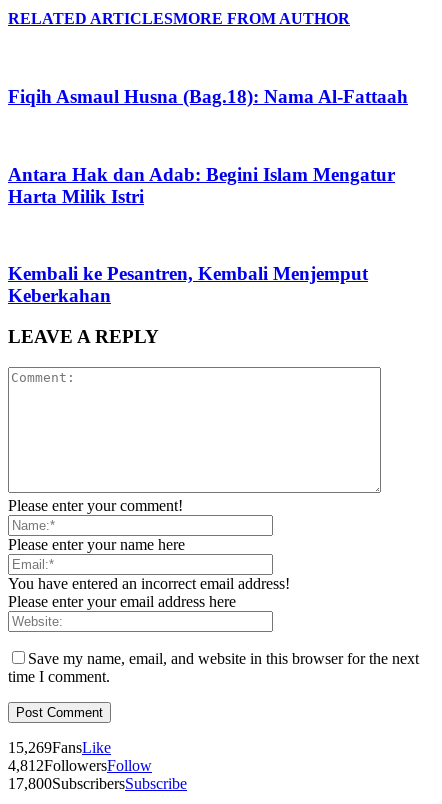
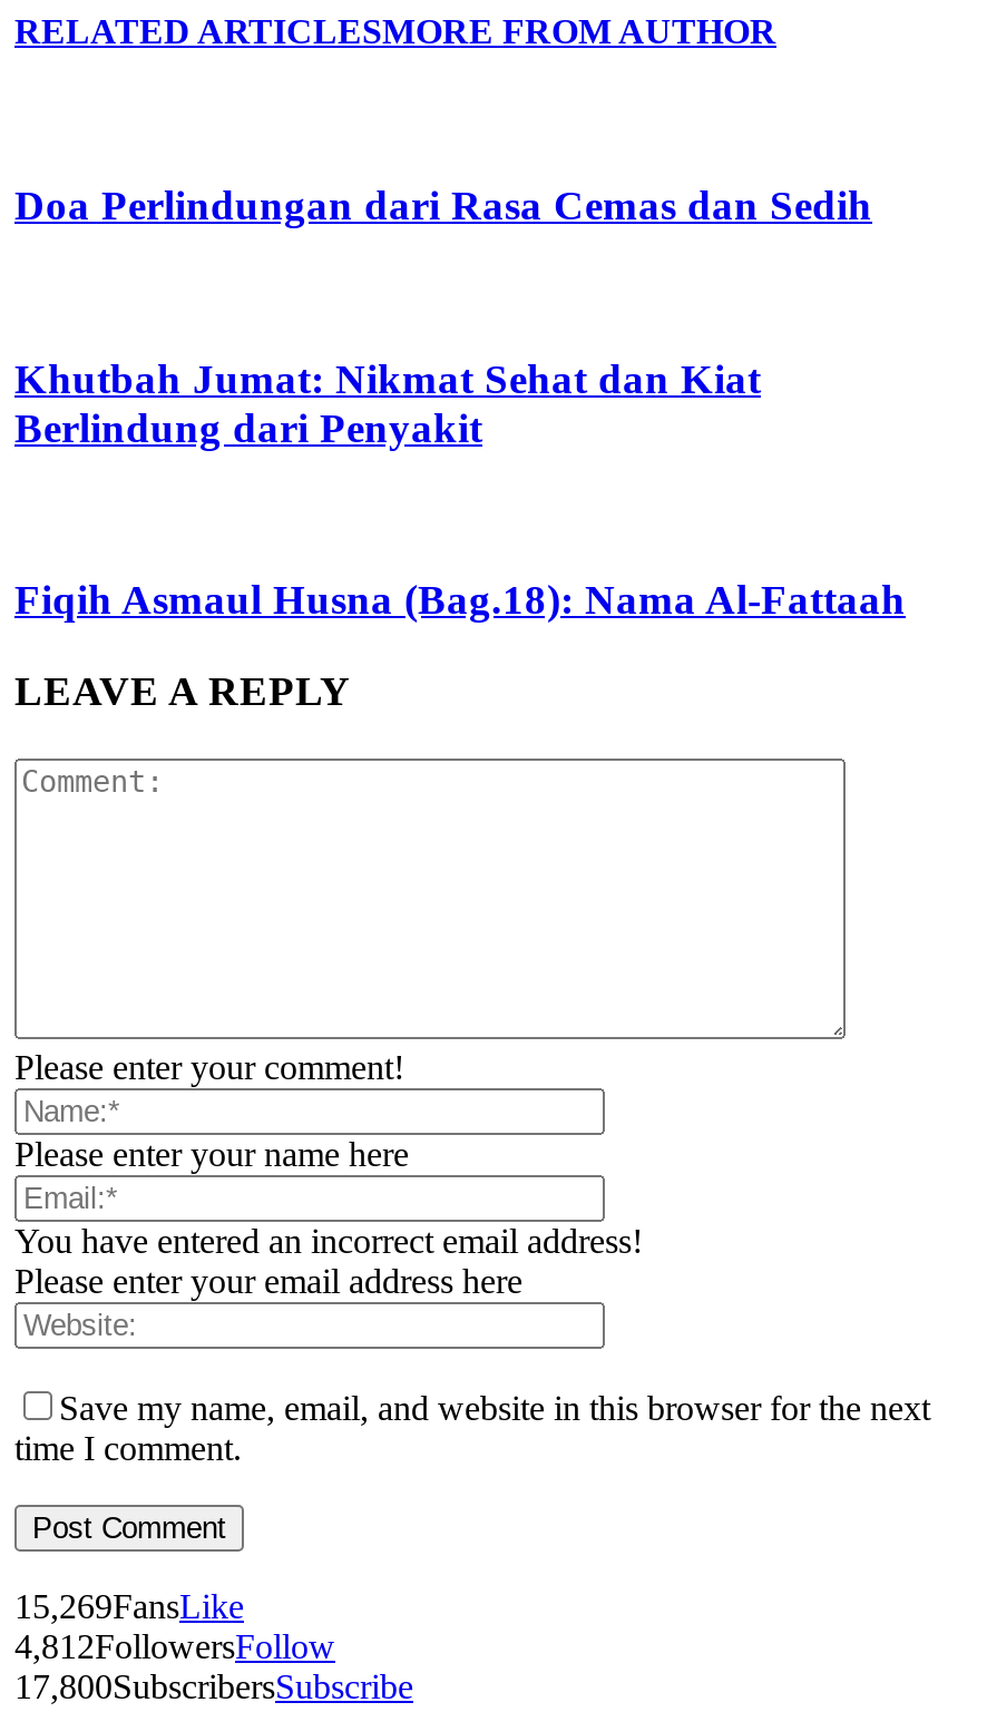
none -> [14,182,872,229] Doa Perlindungan dari Rasa Cemas dan Sedih
none -> [14,355,761,451] Khutbah Jumat: Nikmat Sehat dan Kiat | Berlindung dari Penyakit
moved [8,86,408,107] -> [14,576,906,623]: Fiqih Asmaul Husna (Bag.18): Nama Al-Fattaah
[8,164,395,207] Antara Hak dan Adab: Begini Islam Mengatur | Harta Milik Istri -> none
[8,263,368,306] Kembali ke Pesantren, Kembali Menjemput | Keberkahan -> none

